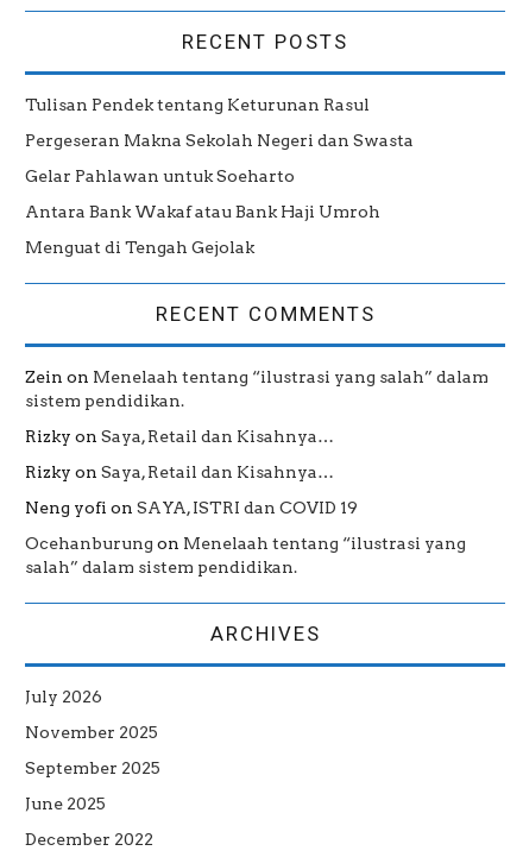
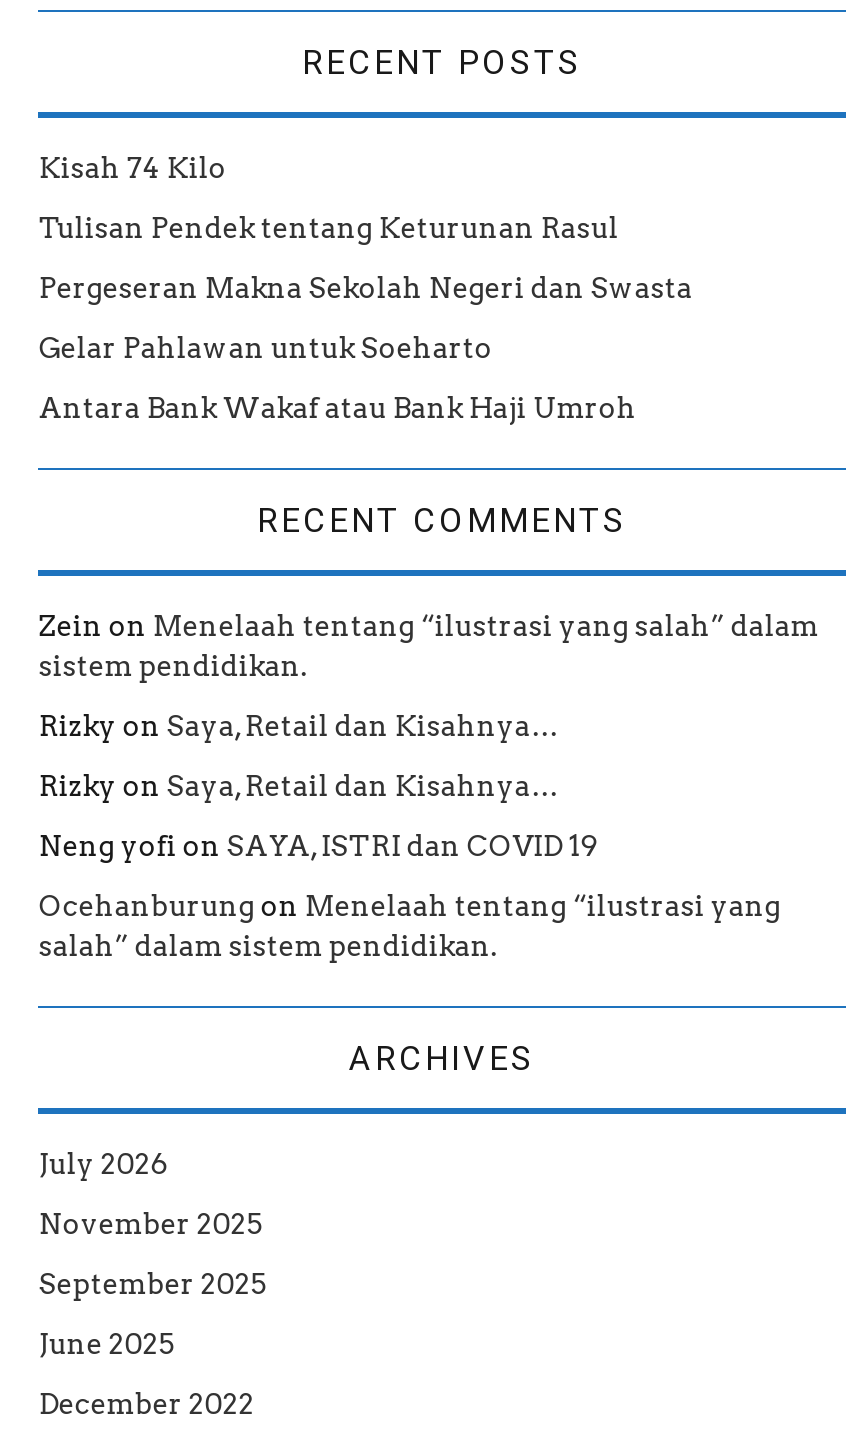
none -> [39,151,227,183] Kisah 74 Kilo
moved [25,94,414,220] -> [39,211,693,423]: Tulisan Pendek tentang Keturunan Rasul | Pergeseran Makna Sekolah Negeri dan Swasta | Gelar Pahlawan untuk Soeharto | Antara Bank Wakaf atau Bank Haji Umroh
[25,237,255,256] Menguat di Tengah Gejolak -> none

